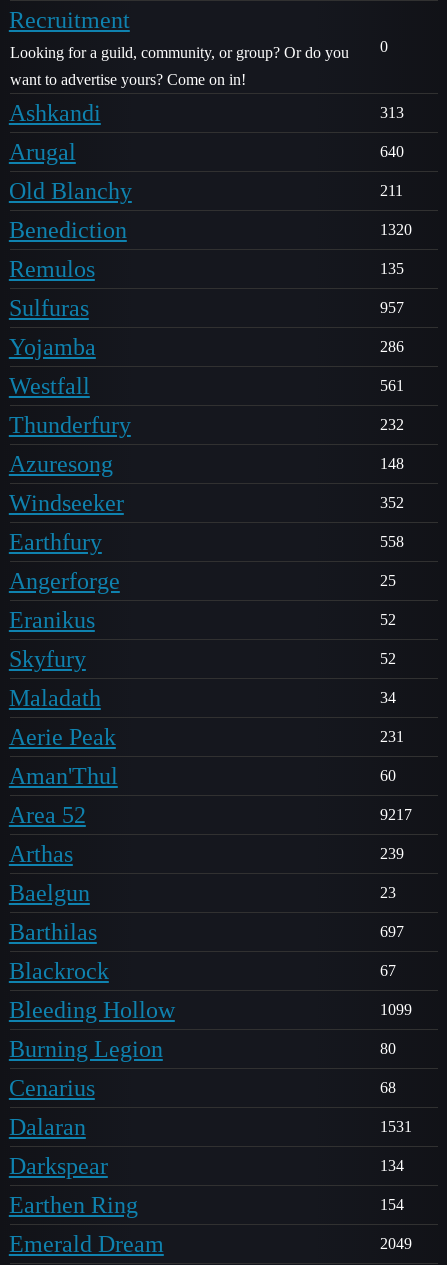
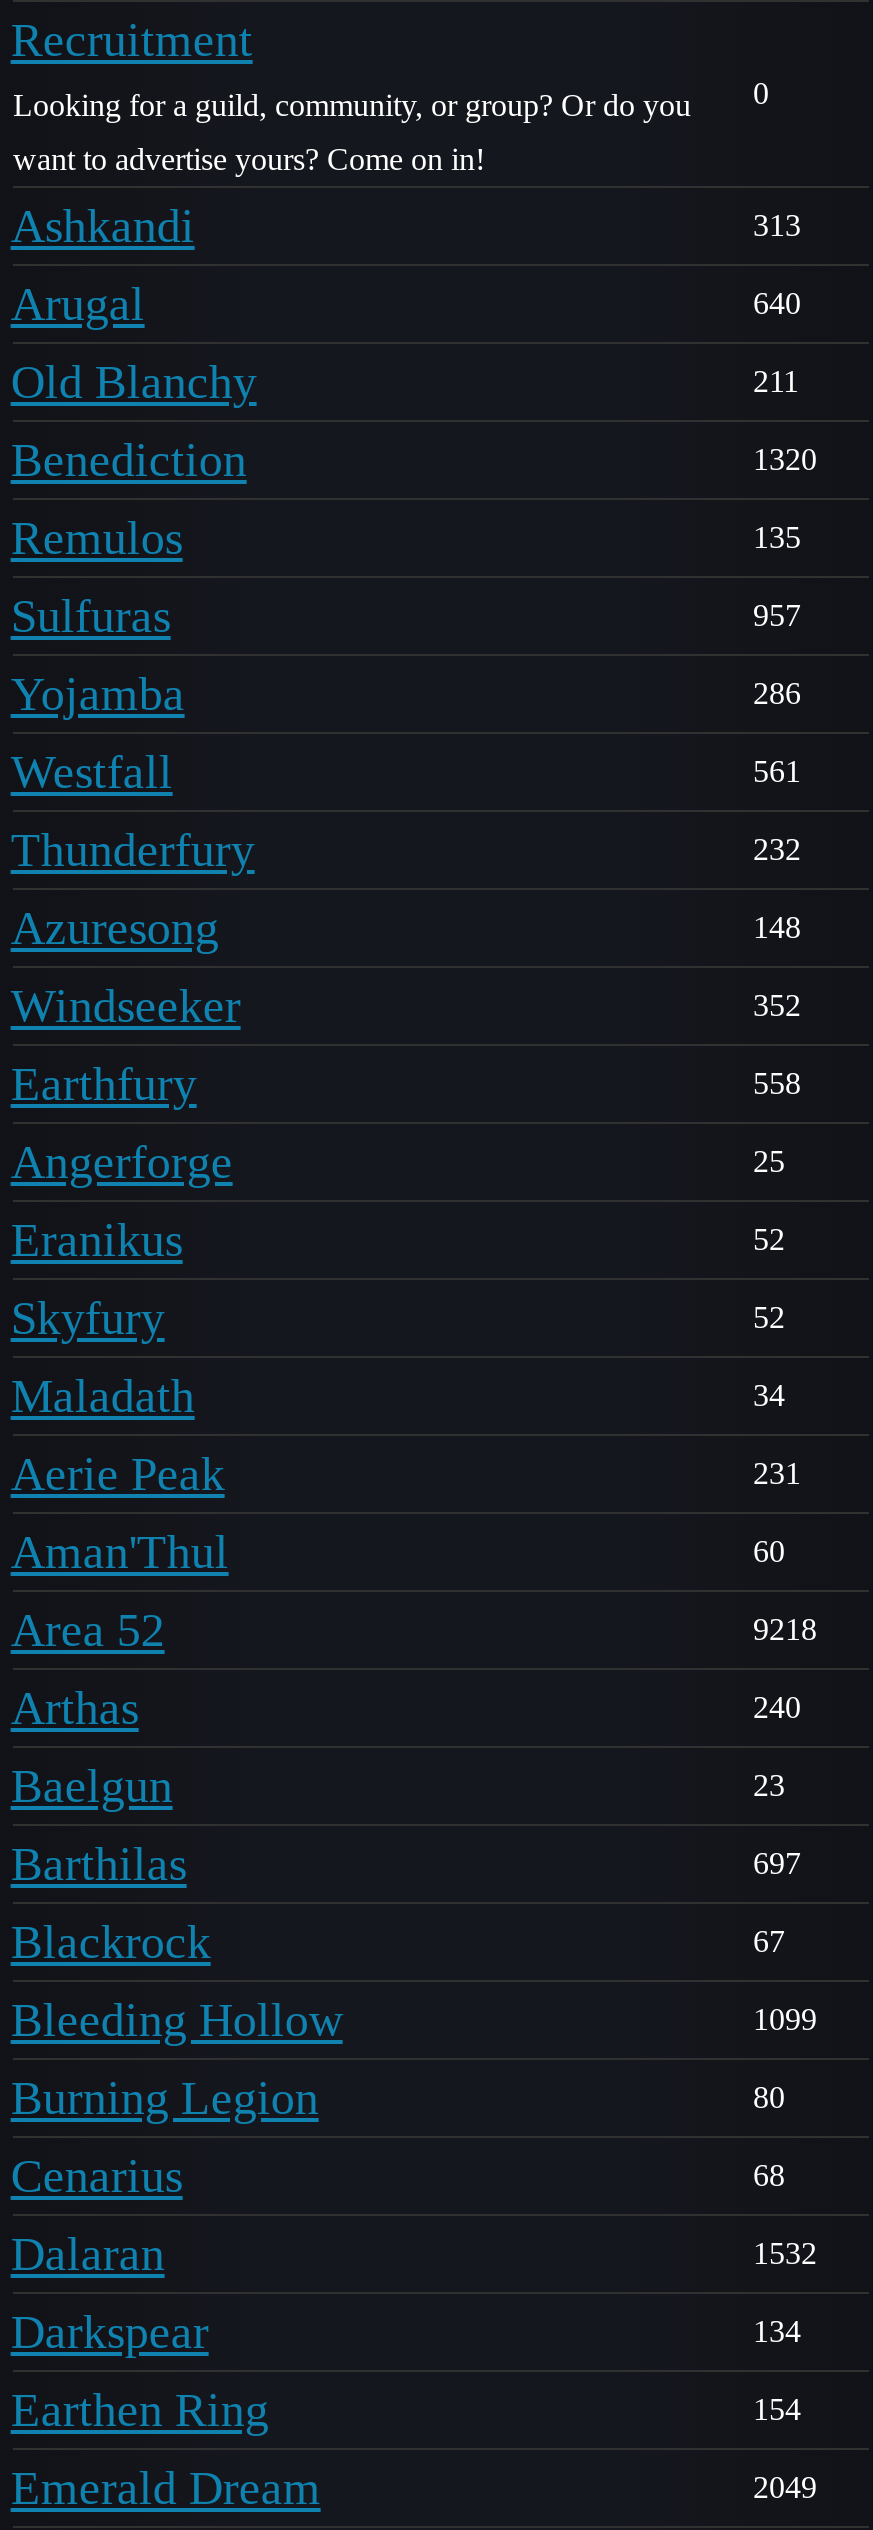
[380,806,412,823] 9217 -> [753,1612,817,1646] 9218
[380,845,404,862] 239 -> [753,1690,801,1724] 240
[380,1118,412,1135] 1531 -> [753,2236,817,2270] 1532

